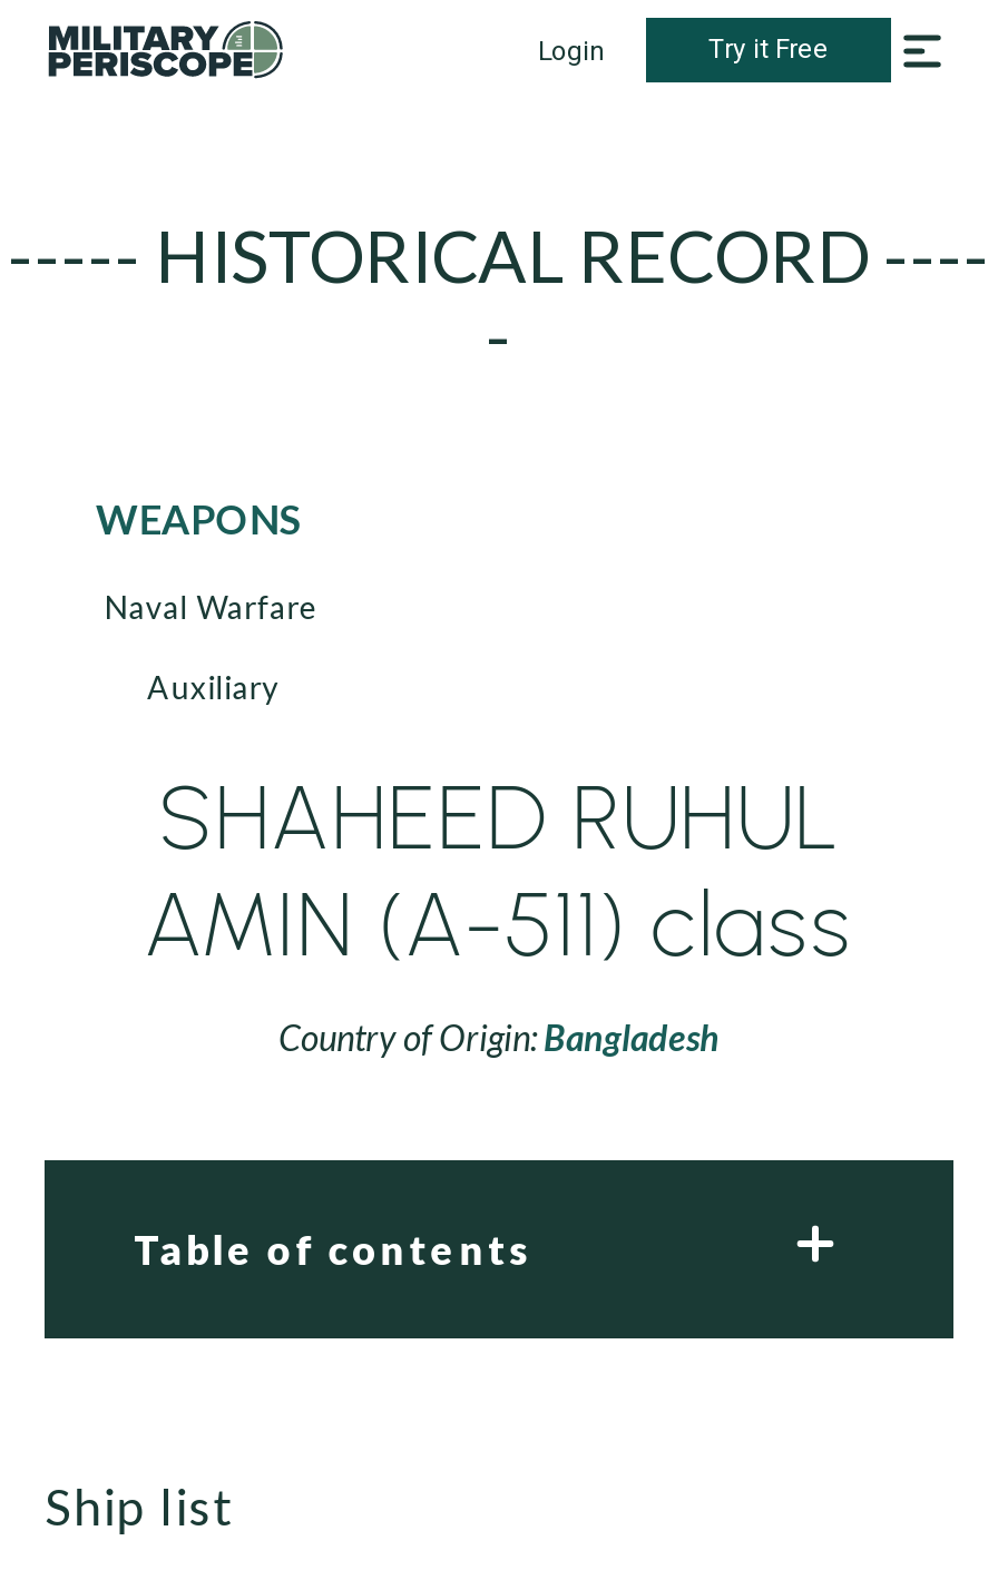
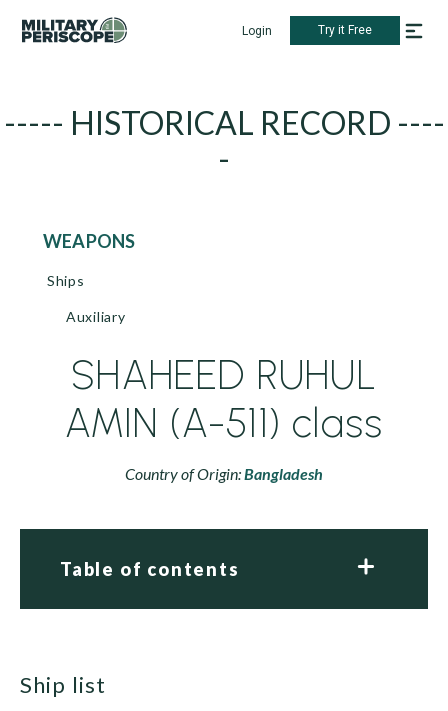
[105,588,319,626] Naval Warfare -> [47,272,84,289] Ships

